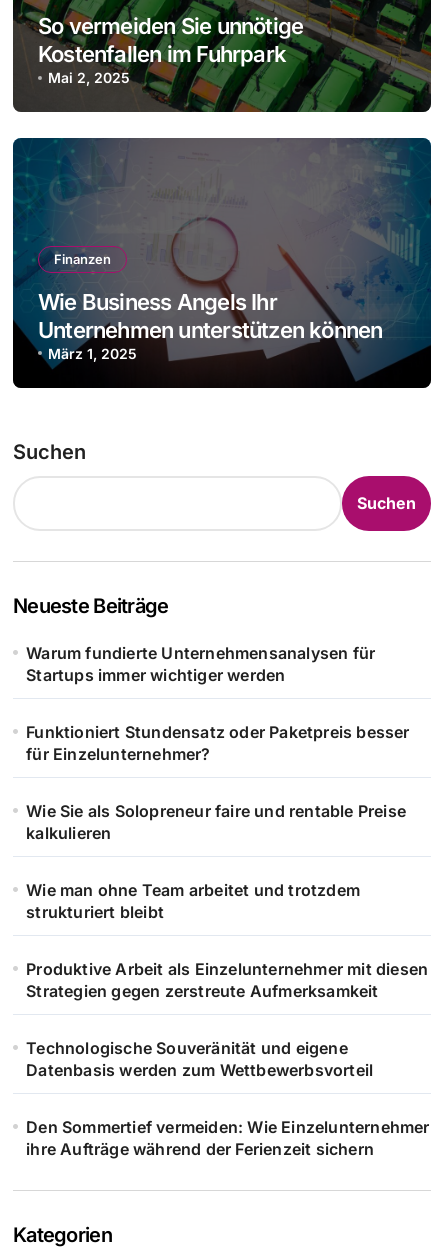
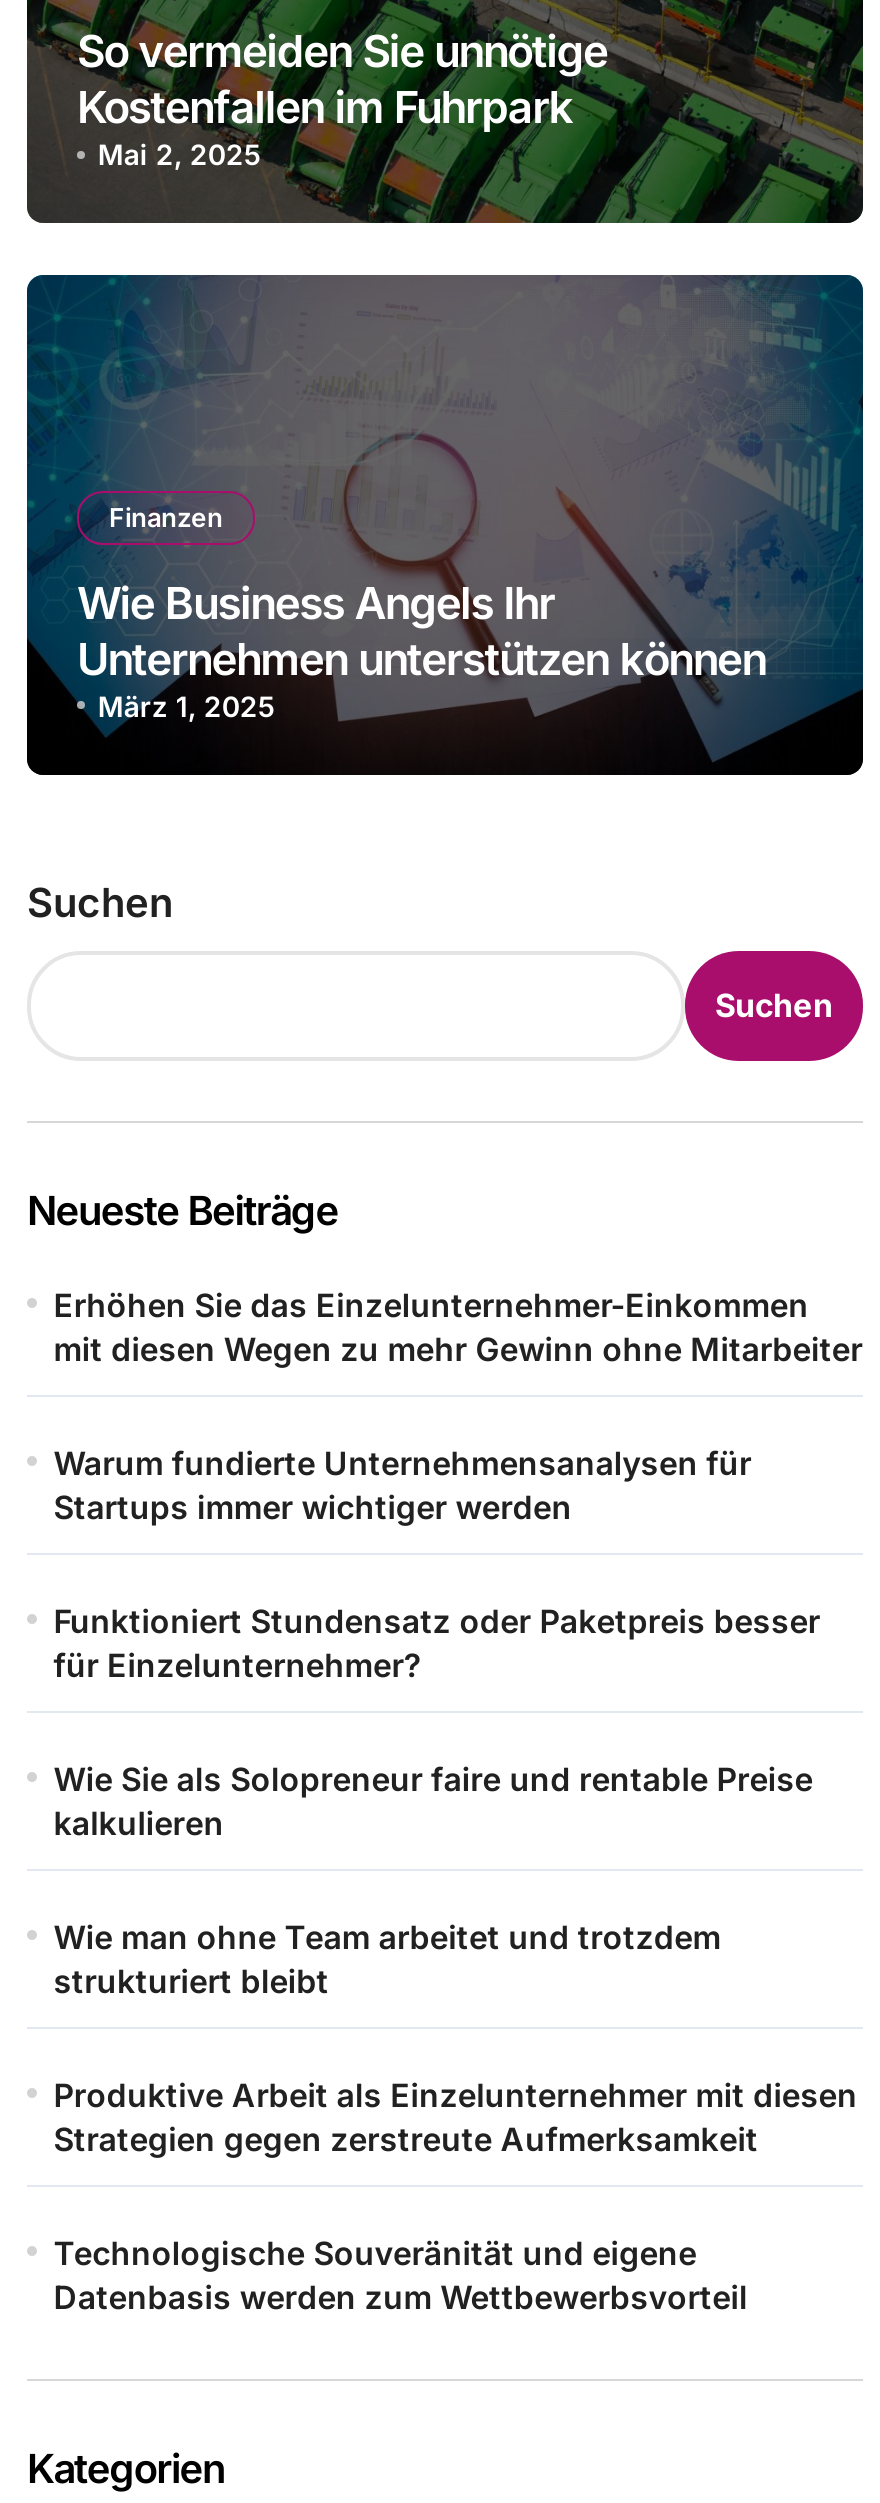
none -> [53,1285,863,1369] Erhöhen Sie das Einzelunternehmer-Einkommen | mit diesen Wegen zu mehr Gewinn ohne Mitarbeiter
moved [26,643,428,1080] -> [53,1443,857,2317]: Warum fundierte Unternehmensanalysen für | Startups immer wichtiger werden | Funktioniert Stundensatz oder Paketpreis besser | ... | Technologische Souveränität und eigene | Datenbasis werden zum Wettbewerbsvorteil
[26,1117,430,1159] Den Sommertief vermeiden: Wie Einzelunternehmer | ihre Aufträge während der Ferienzeit sichern -> none

